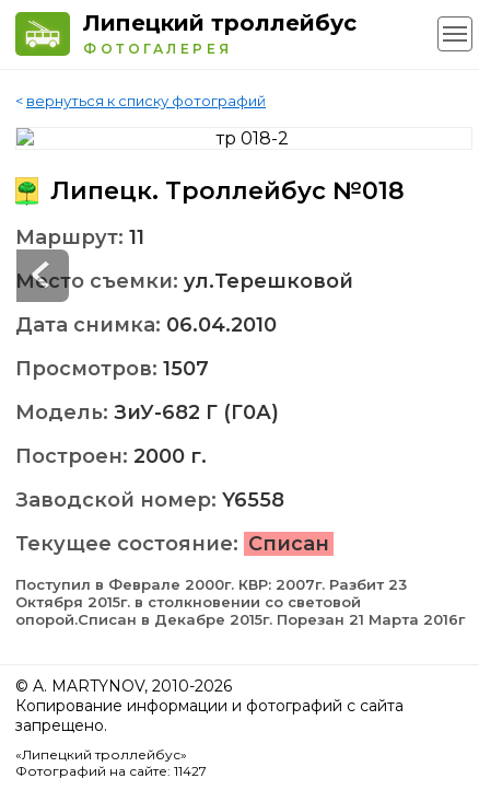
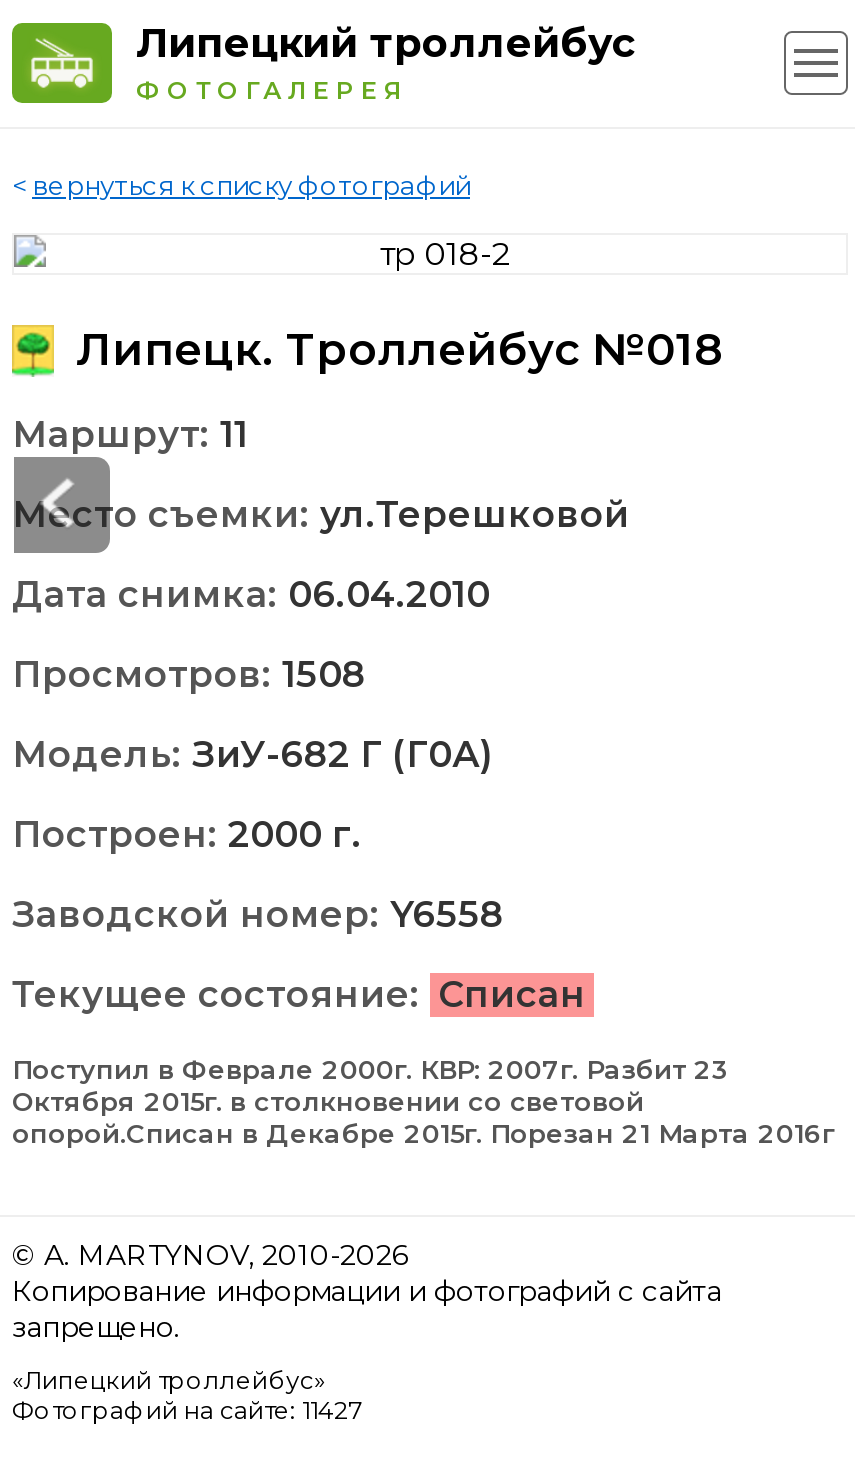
[15,357,209,381] Просмотров: 1507 -> [12,653,366,697] Просмотров: 1508

